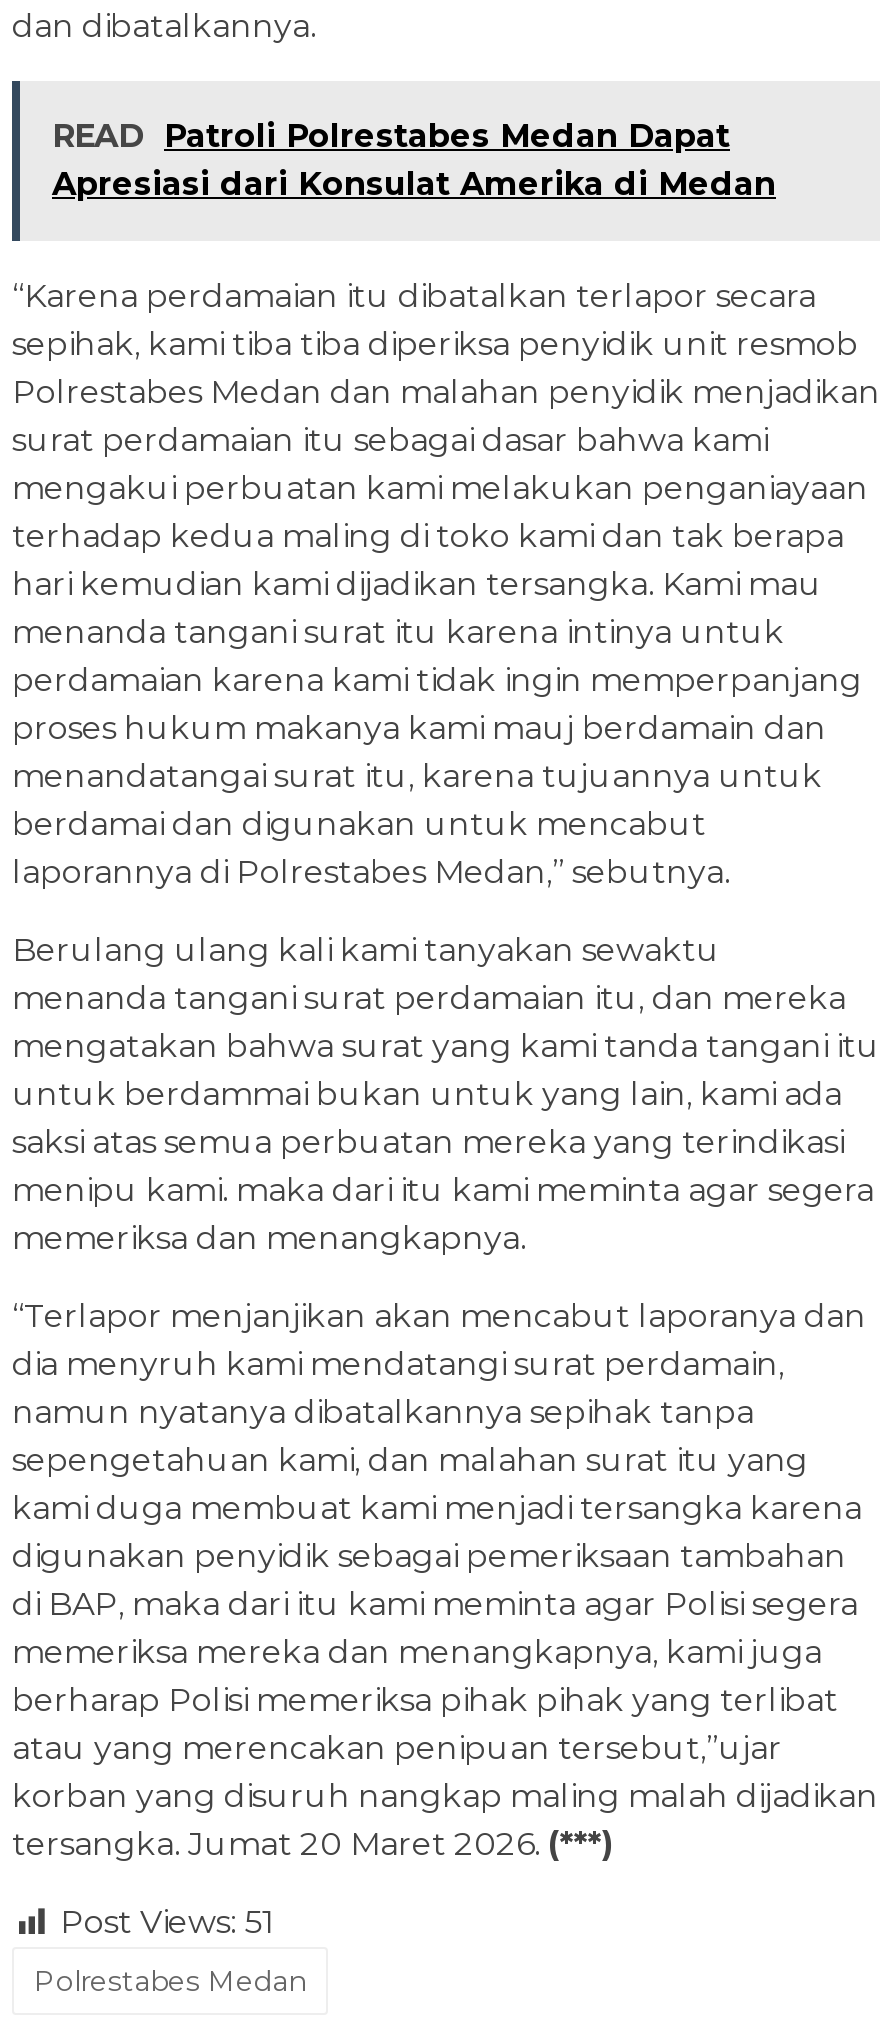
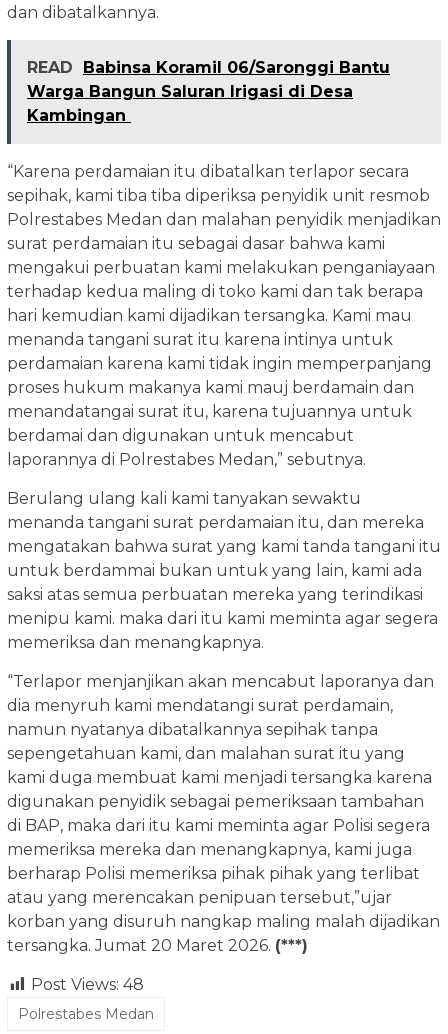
[52,116,776,202] READ Patroli Polrestabes Medan Dapat | Apresiasi dari Konsulat Amerika di Medan -> [27,58,390,125] READ Babinsa Koramil 06/Saronggi Bantu | Warga Bangun Saluran Irigasi di Desa | Kambingan
[60,1902,274,1940] Post Views: 51 -> [31,975,144,994] Post Views: 48

